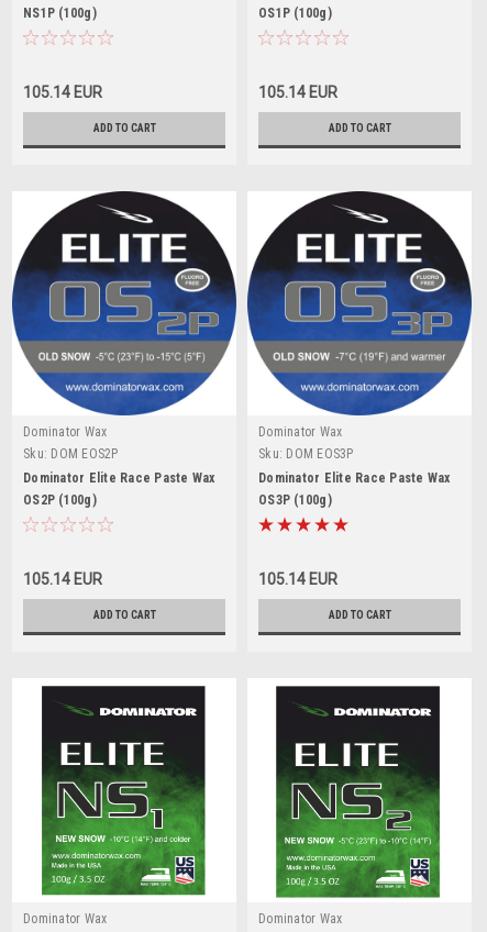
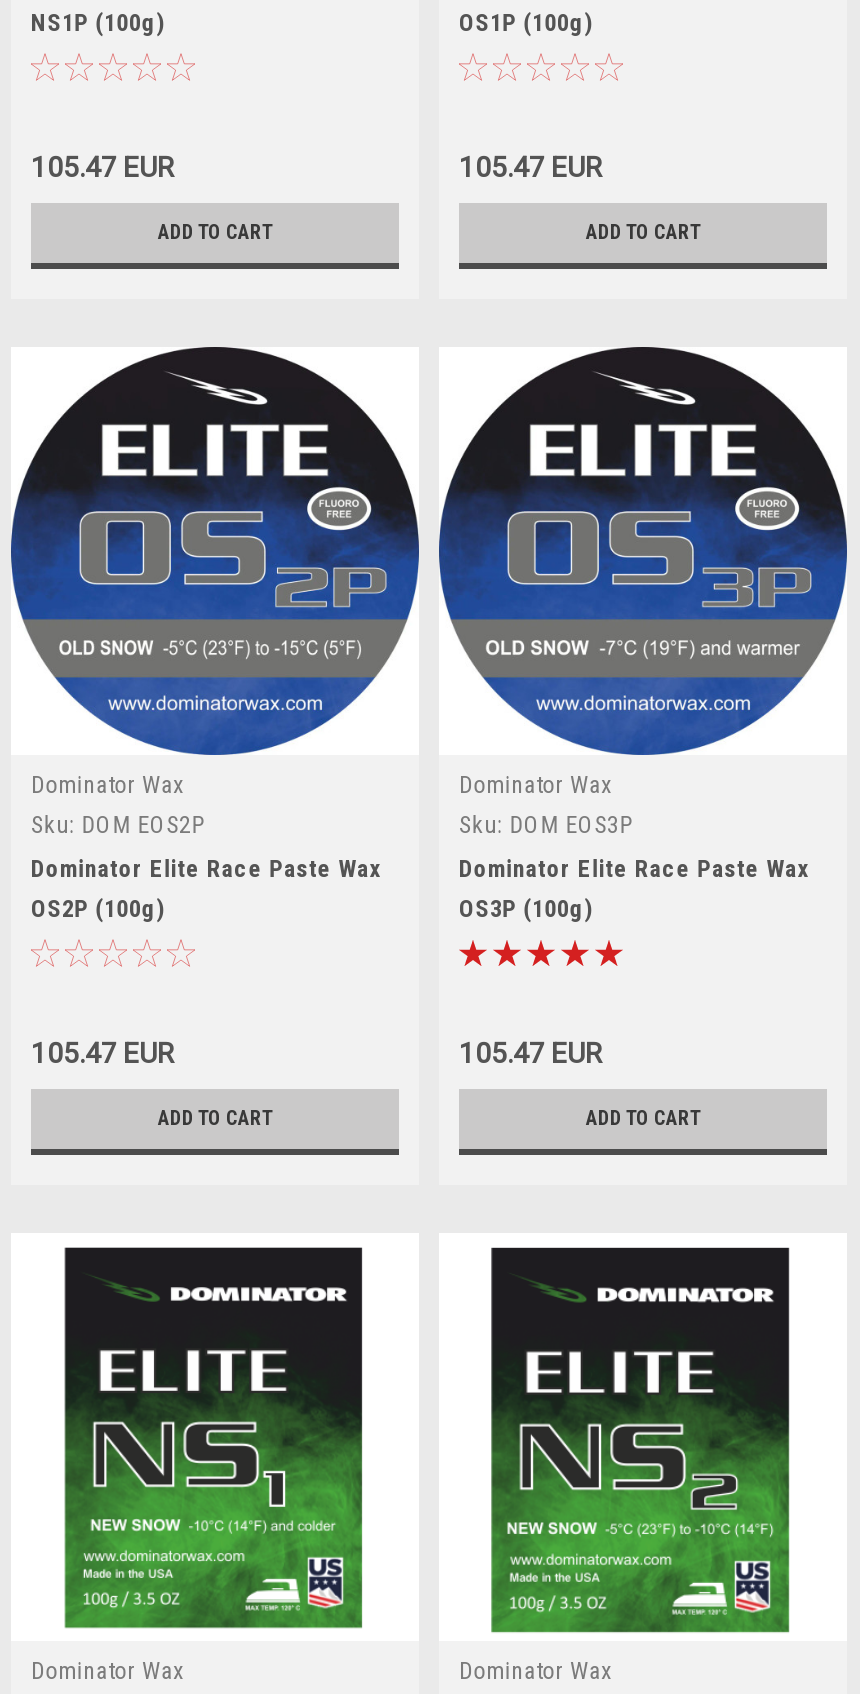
[23,84,102,101] 105.14 EUR -> [31,151,175,183] 105.47 EUR
[258,84,337,101] 105.14 EUR -> [459,151,603,183] 105.47 EUR
[23,570,102,588] 105.14 EUR -> [31,1037,175,1069] 105.47 EUR
[258,570,337,588] 105.14 EUR -> [459,1037,603,1069] 105.47 EUR

